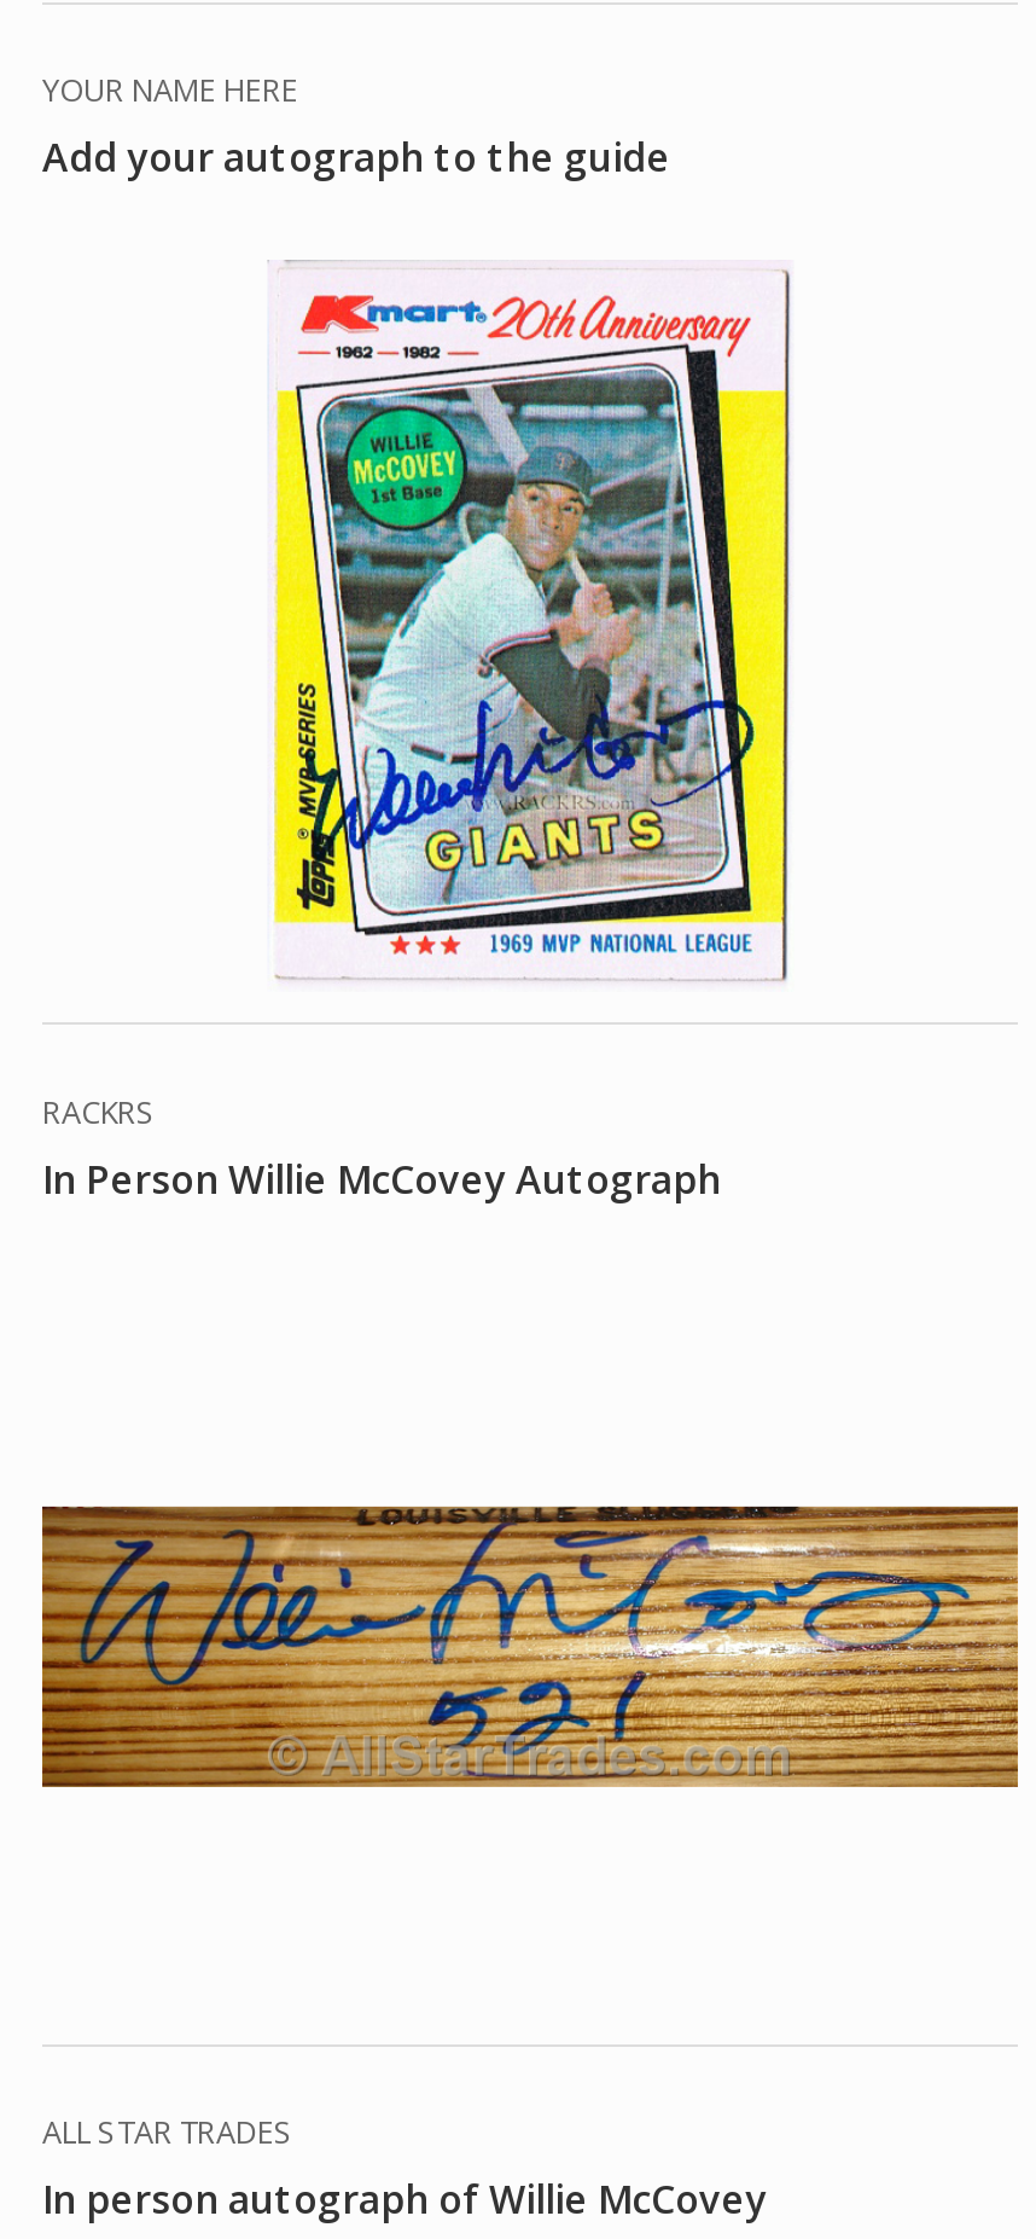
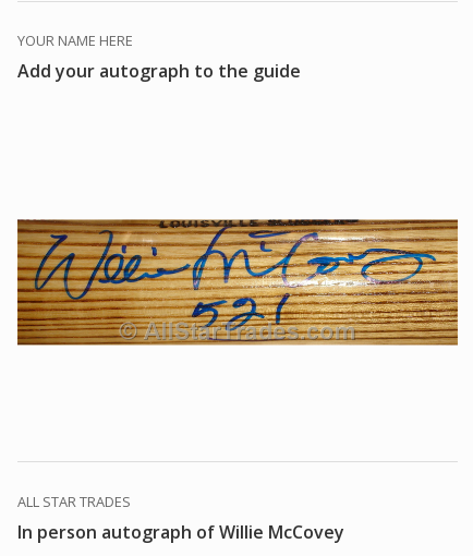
[272,271,791,981] [image] -> none
[42,1090,721,1206] RACKRS | In Person Willie McCovey Autograph -> none

